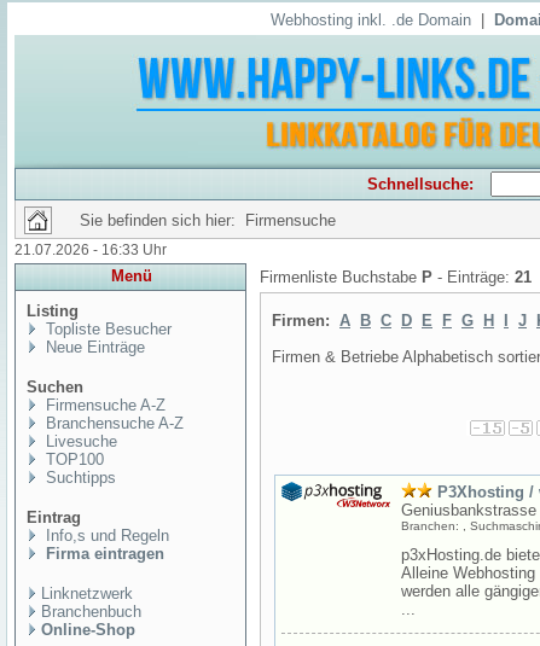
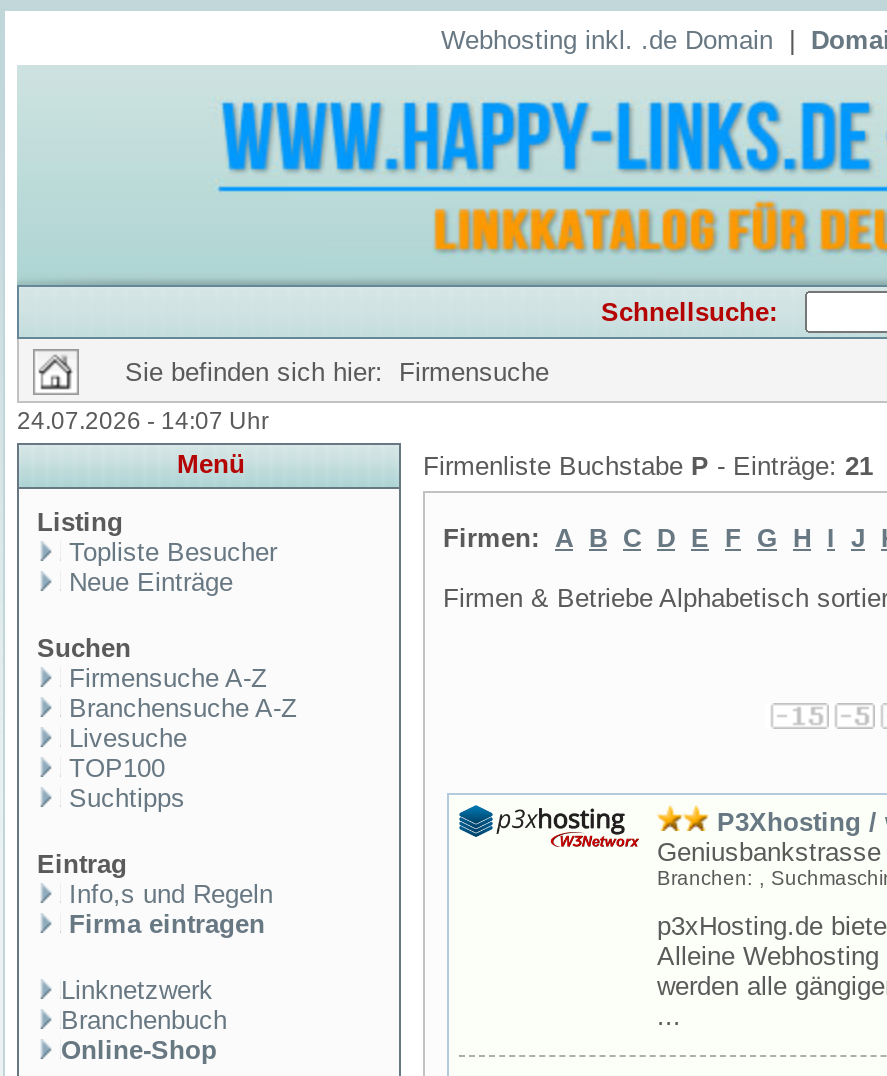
[14,241,167,258] 21.07.2026 - 16:33 Uhr -> [17,407,269,435] 24.07.2026 - 14:07 Uhr

